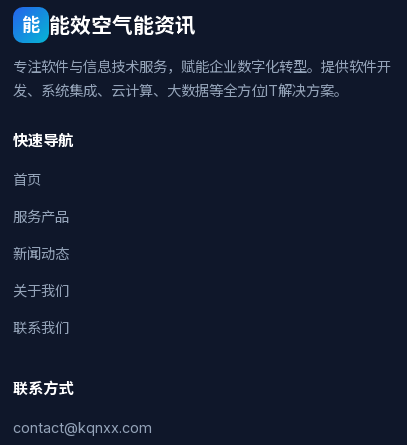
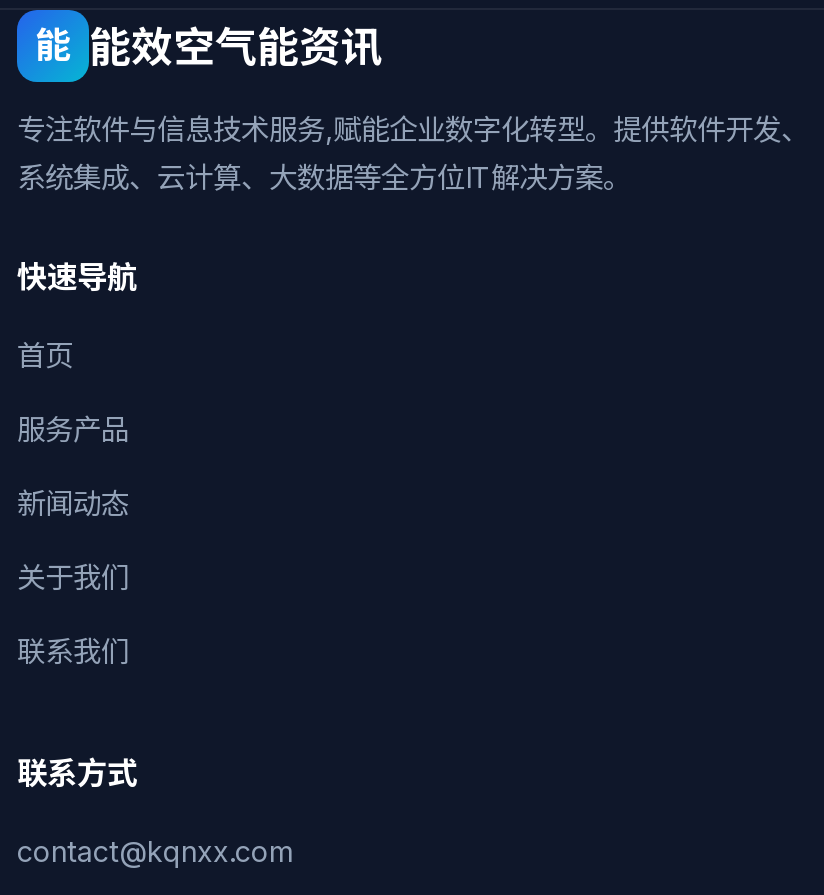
[13,58,391,99] 专注软件与信息技术服务，赋能企业数字化转型。提供软件开 | 发、系统集成、云计算、大数据等全方位IT解决方案。 -> [17,112,809,194] 专注软件与信息技术服务,赋能企业数字化转型。提供软件开发、 | 系统集成、云计算、大数据等全方位IT解决方案。

